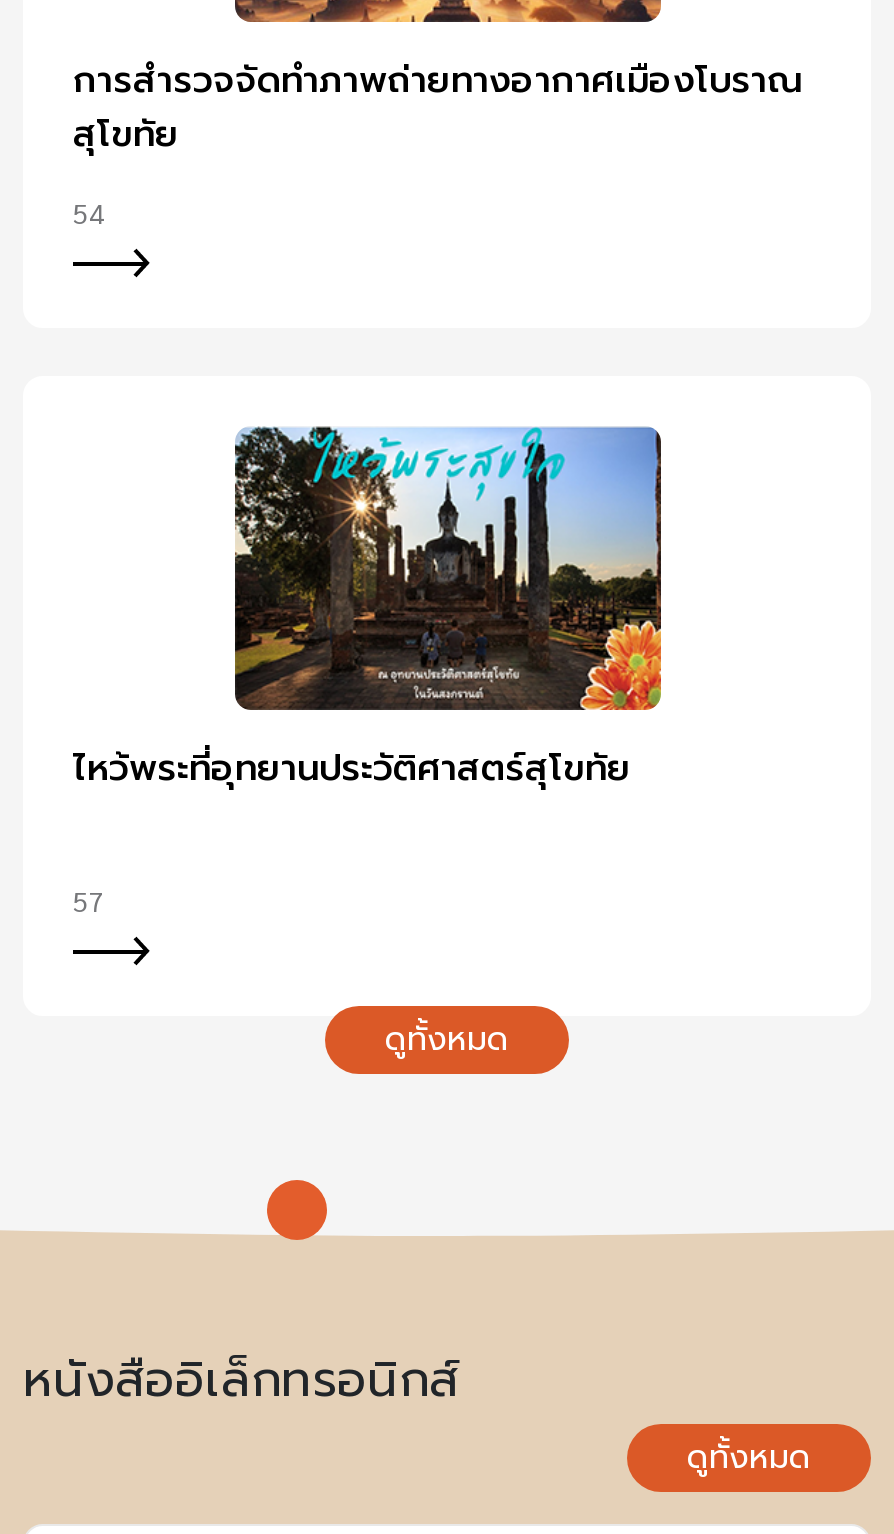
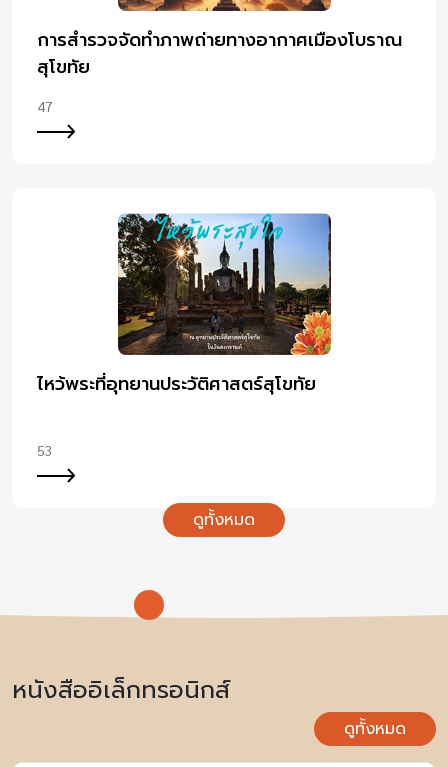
[73,195,105,231] 54 -> [37,97,53,115] 47
[73,883,105,919] 57 -> [37,441,53,459] 53

